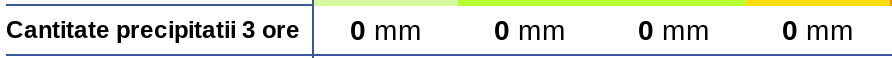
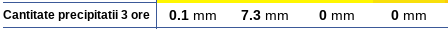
[350,14,422,46] 0 mm -> [169,7,217,23] 0.1 mm
[494,14,566,46] 0 mm -> [241,7,289,23] 7.3 mm

